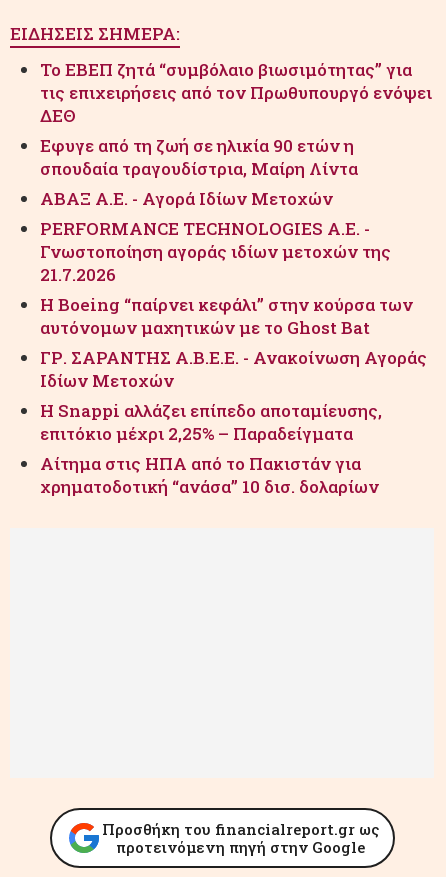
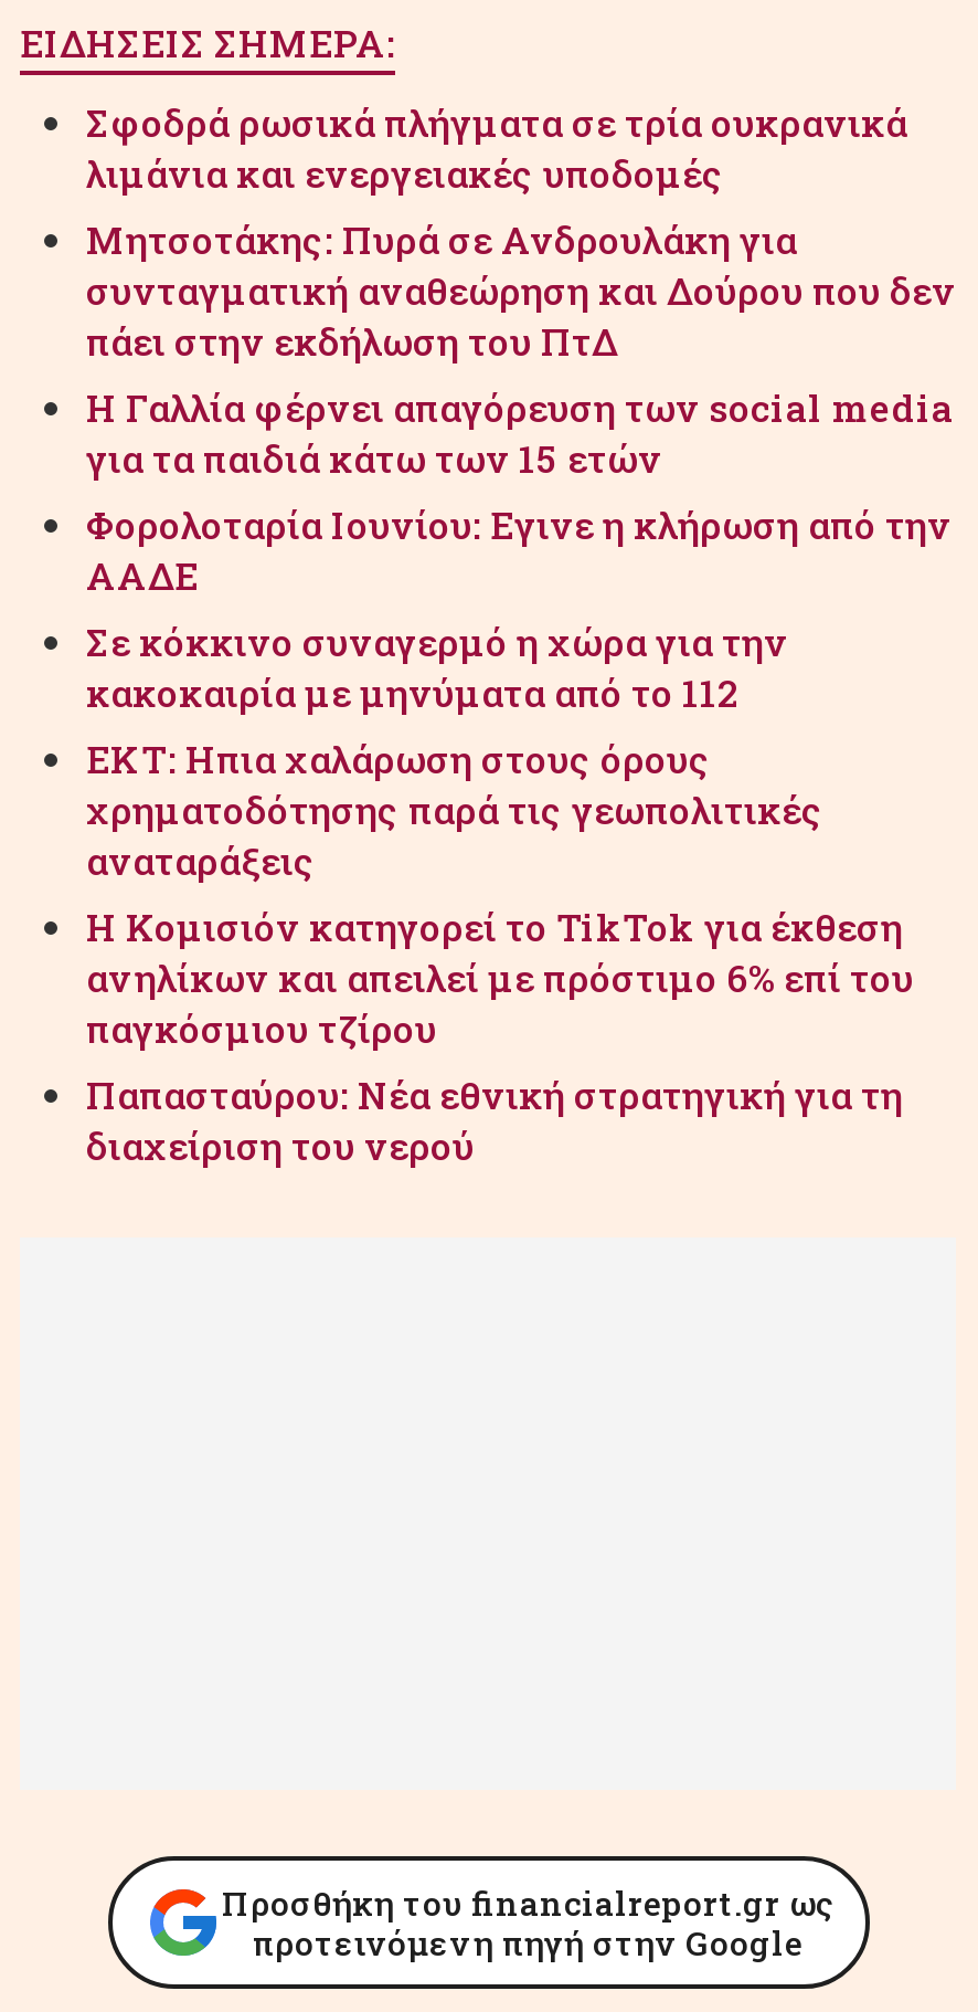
[40,58,432,498] Το ΕΒΕΠ ζητά “συμβόλαιο βιωσιμότητας” για | τις επιχειρήσεις από τον Πρωθυπουργό ενόψει | ΔΕΘ | Εφυγε από τη ζωή σε ηλικία 90 ετών η | σπουδαία τραγουδίστρια, Μαίρη Λίντα | ΑΒΑΞ Α.Ε. - Αγορά Ιδίων Μετοχών | PERFORMANCE TECHNOLOGIES Α.Ε. - | Γνωστοποίηση αγοράς ιδίων μετοχών της | 21.7.2026 | Η Boeing “παίρνει κεφάλι” στην κούρσα των | αυτόνομων μαχητικών με το Ghost Bat | ΓΡ. ΣΑΡΑΝΤΗΣ Α.Β.Ε.Ε. - Ανακοίνωση Αγοράς | Ιδίων Μετοχών | Η Snappi αλλάζει επίπεδο αποταμίευσης, | επιτόκιο μέχρι 2,25% – Παραδείγματα | Αίτημα στις ΗΠΑ από το Πακιστάν για | χρηματοδοτική “ανάσα” 10 δισ. δολαρίων -> [86,98,956,1172] Σφοδρά ρωσικά πλήγματα σε τρία ουκρανικά | λιμάνια και ενεργειακές υποδομές | Μητσοτάκης: Πυρά σε Ανδρουλάκη για | συνταγματική αναθεώρηση και Δούρου που δεν | πάει στην εκδήλωση του ΠτΔ | Η Γαλλία φέρνει απαγόρευση των social media | για τα παιδιά κάτω των 15 ετών | Φορολοταρία Ιουνίου: Εγινε η κλήρωση από την | ΑΑΔΕ | Σε κόκκινο συναγερμό η χώρα για την | κακοκαιρία με μηνύματα από το 112 | ΕΚΤ: Ηπια χαλάρωση στους όρους | χρηματοδότησης παρά τις γεωπολιτικές | αναταράξεις | Η Κομισιόν κατηγορεί το TikTok για έκθεση | ανηλίκων και απειλεί με πρόστιμο 6% επί του | παγκόσμιου τζίρου | Παπασταύρου: Νέα εθνική στρατηγική για τη | διαχείριση του νερού

